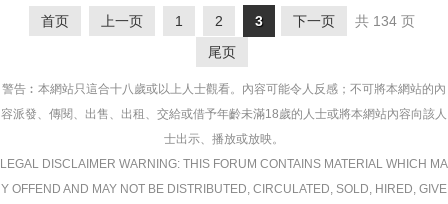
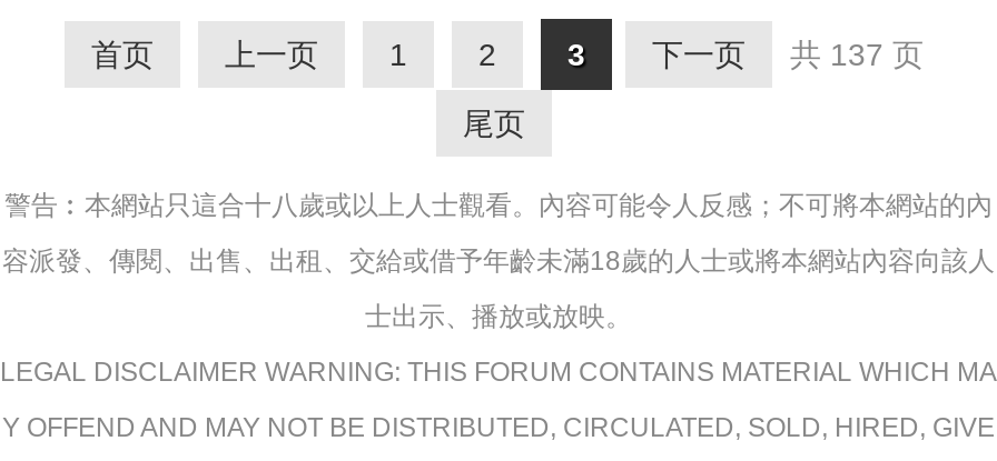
[41,13,419,29] 首页 上一页 1 2 3 下一页 共 134 页 -> [91,37,932,72] 首页 上一页 1 2 3 下一页 共 137 页

